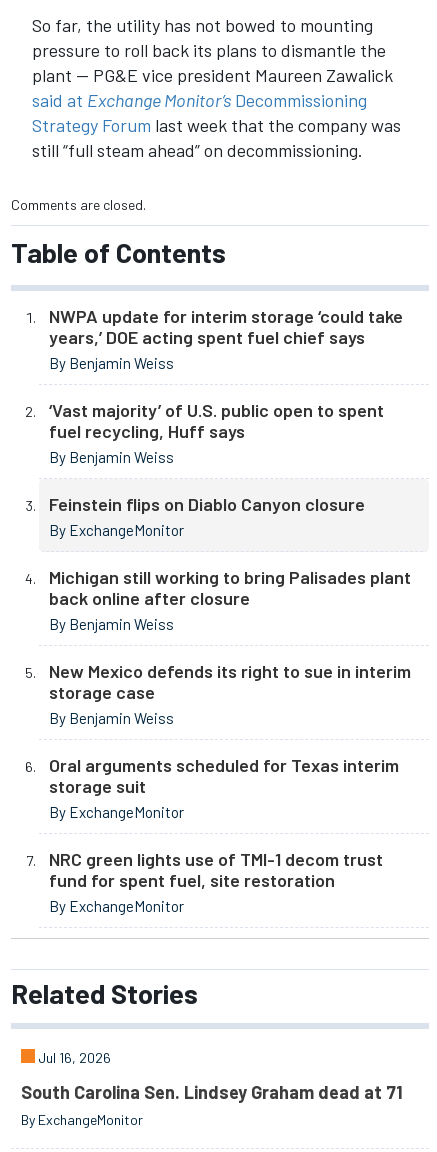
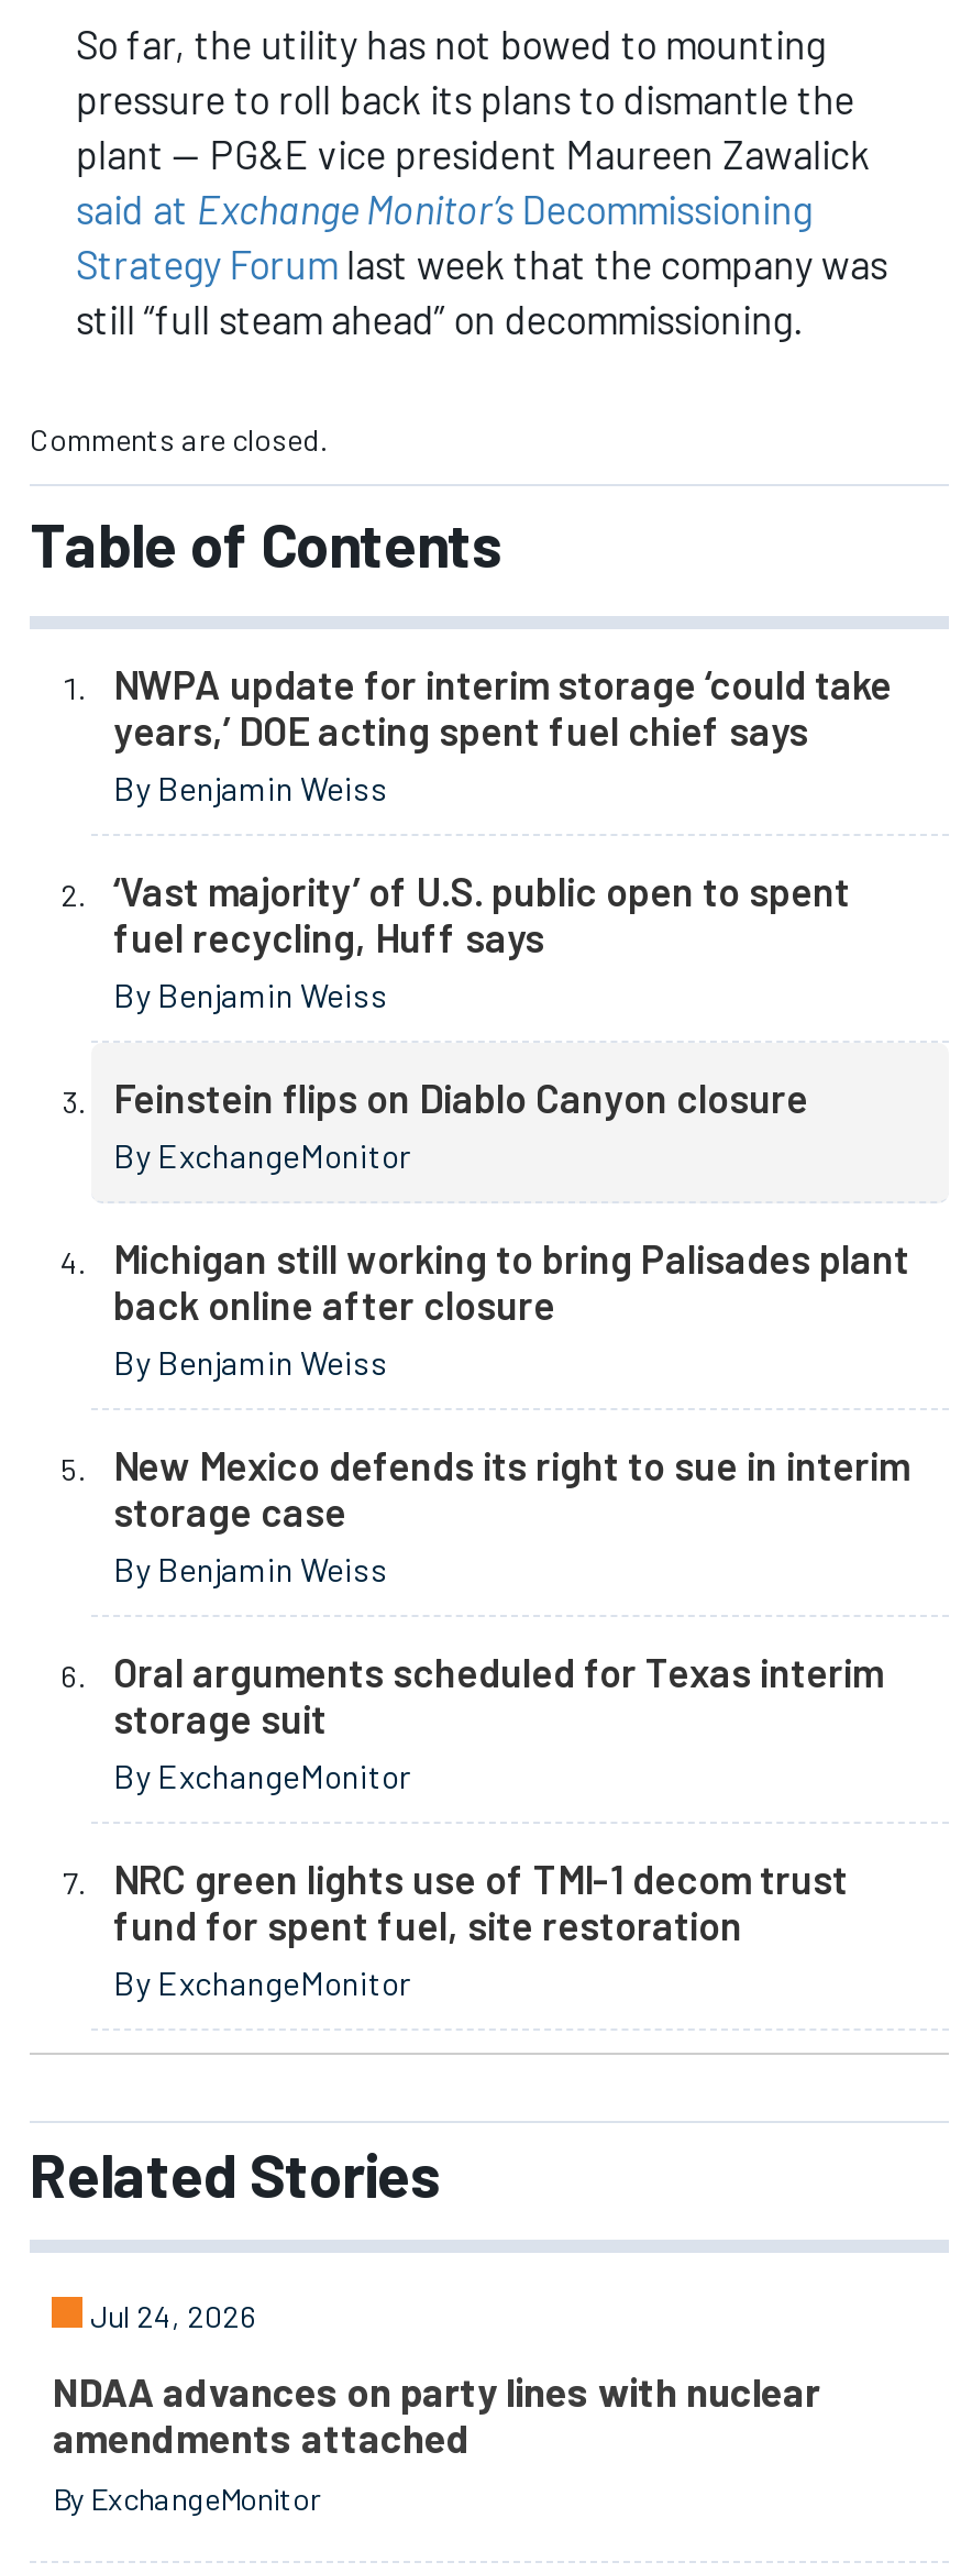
[35,1049,111,1066] Jul 16, 2026 -> [83,2296,257,2334] Jul 24, 2026
[21,1081,403,1103] South Carolina Sen. Lindsey Graham dead at 71 -> [53,2367,820,2462] NDAA advances on party lines with nuclear | amendments attached

